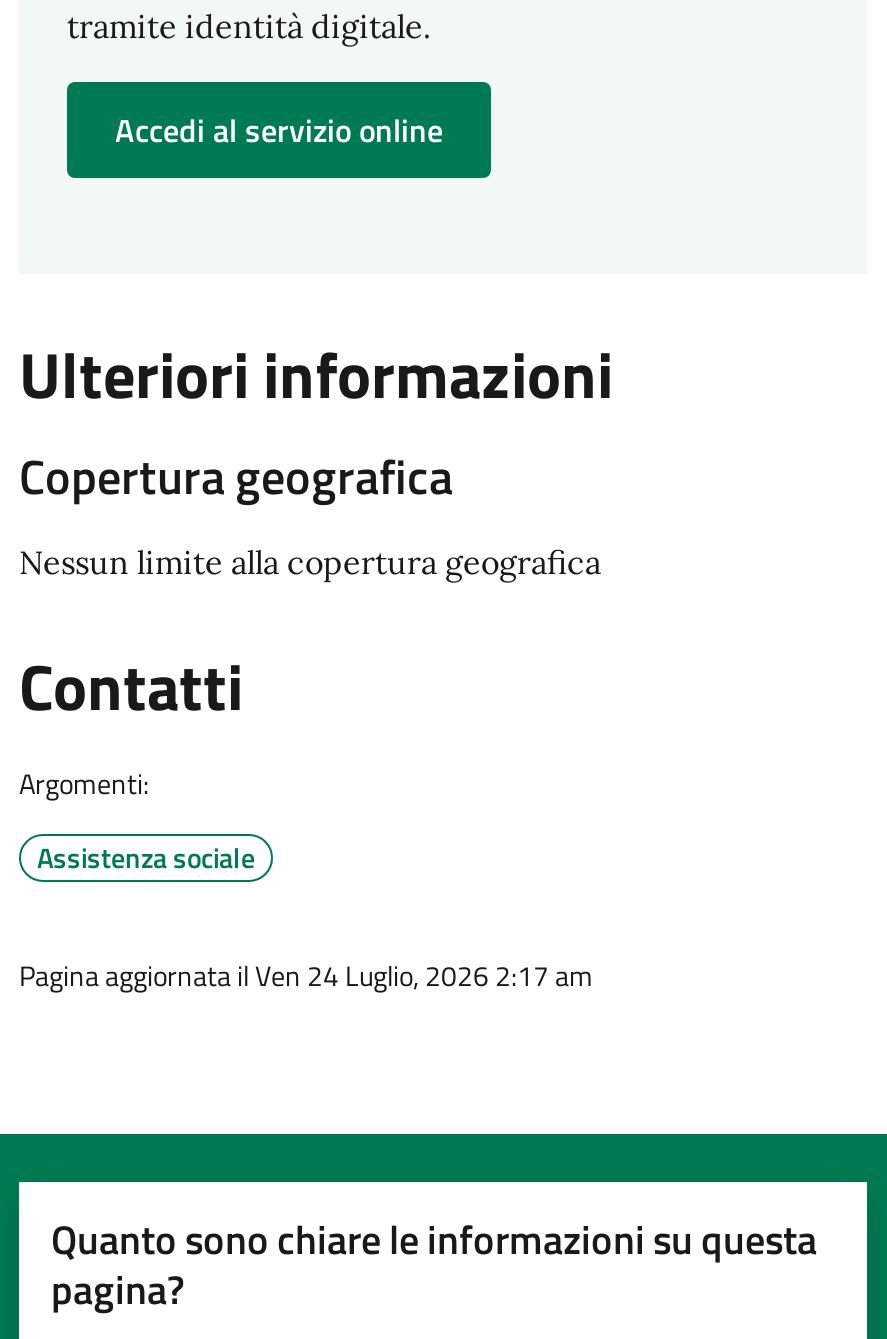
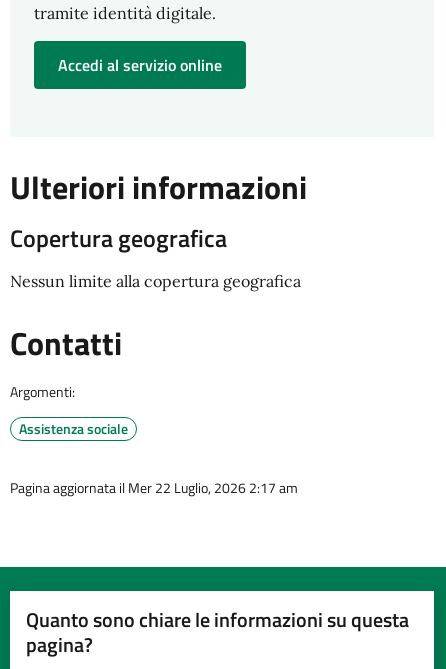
[19,954,593,996] Pagina aggiornata il Ven 24 Luglio, 2026 2:17 am -> [10,477,298,498] Pagina aggiornata il Mer 22 Luglio, 2026 2:17 am

